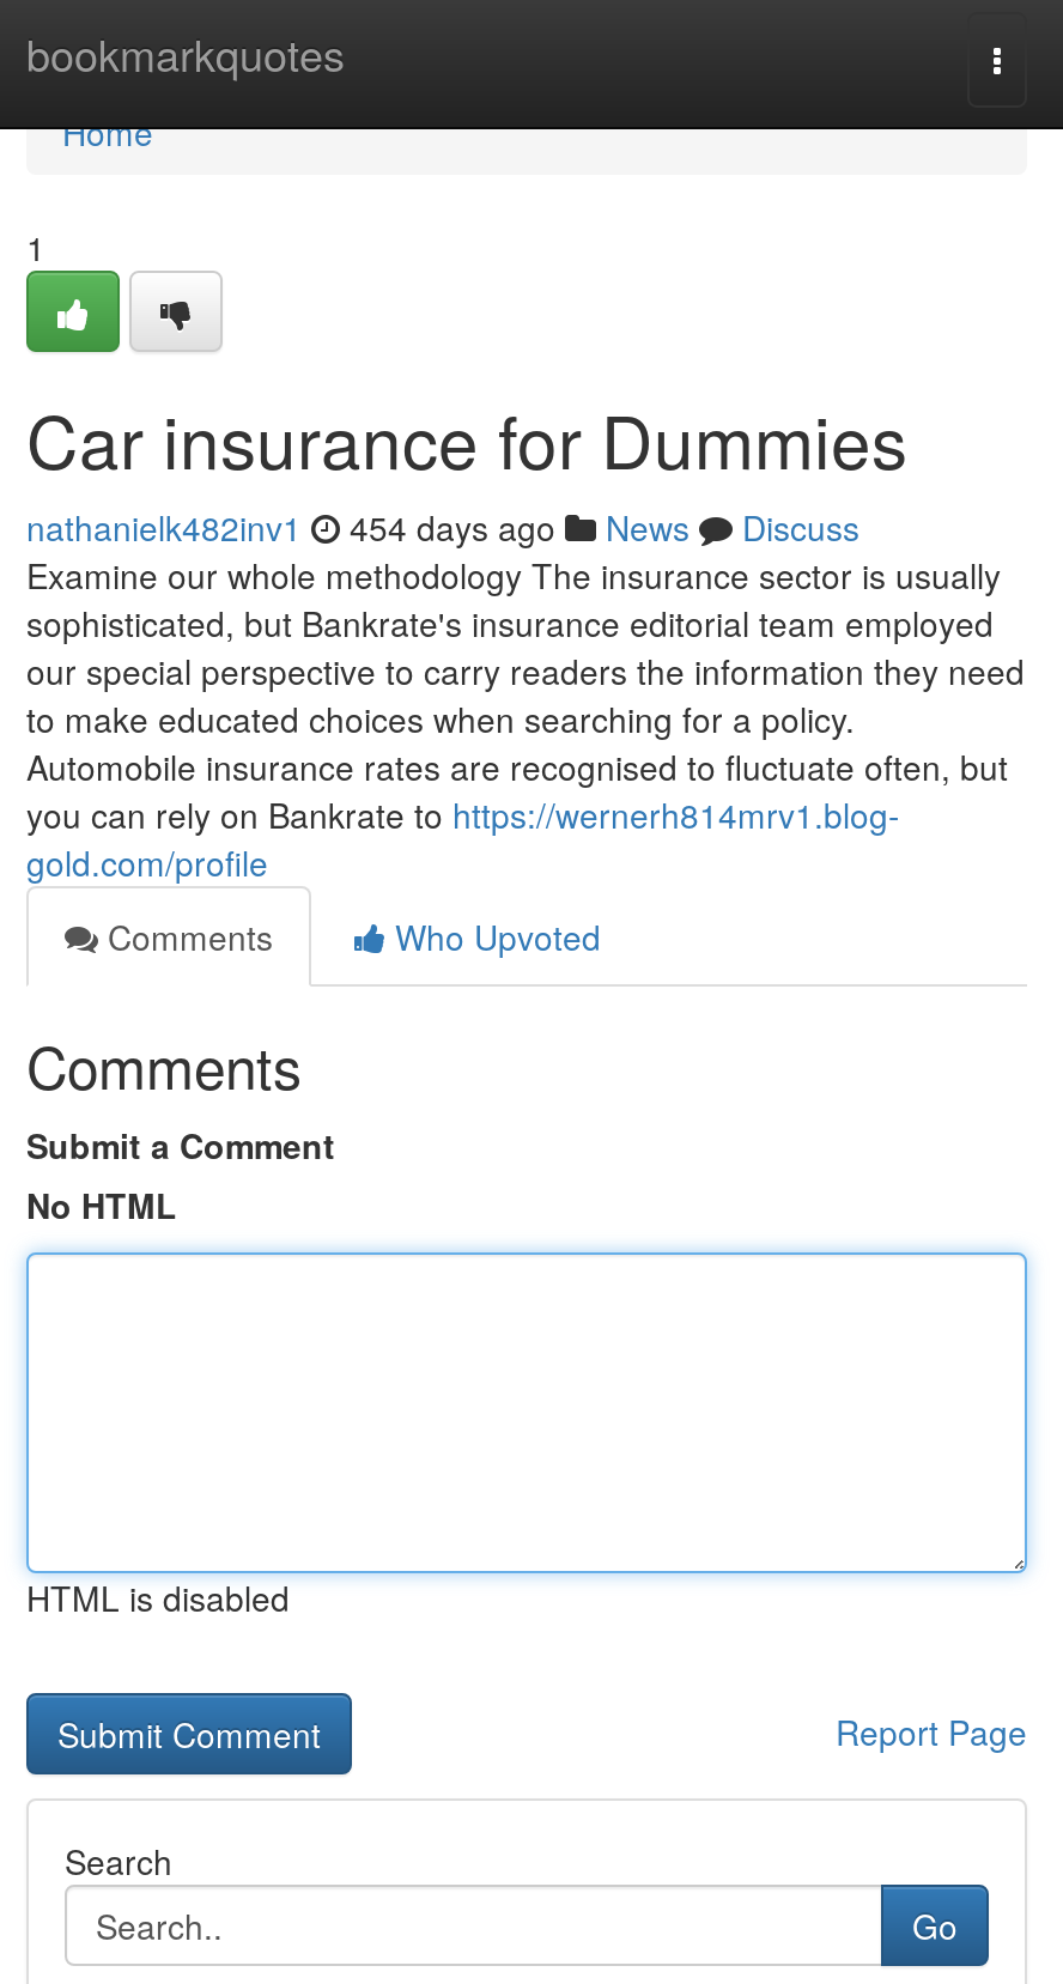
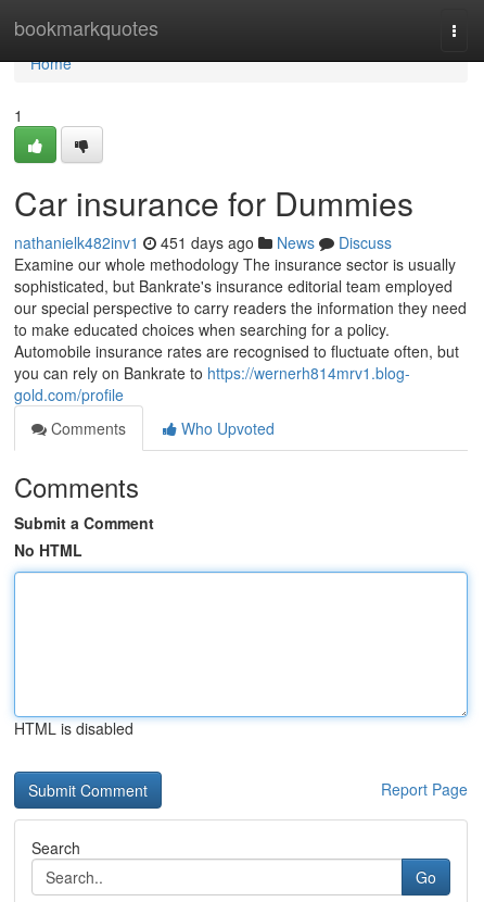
[26,503,859,551] nathanielk482inv1 454 days ago News Discuss -> [14,231,392,253] nathanielk482inv1 451 days ago News Discuss

